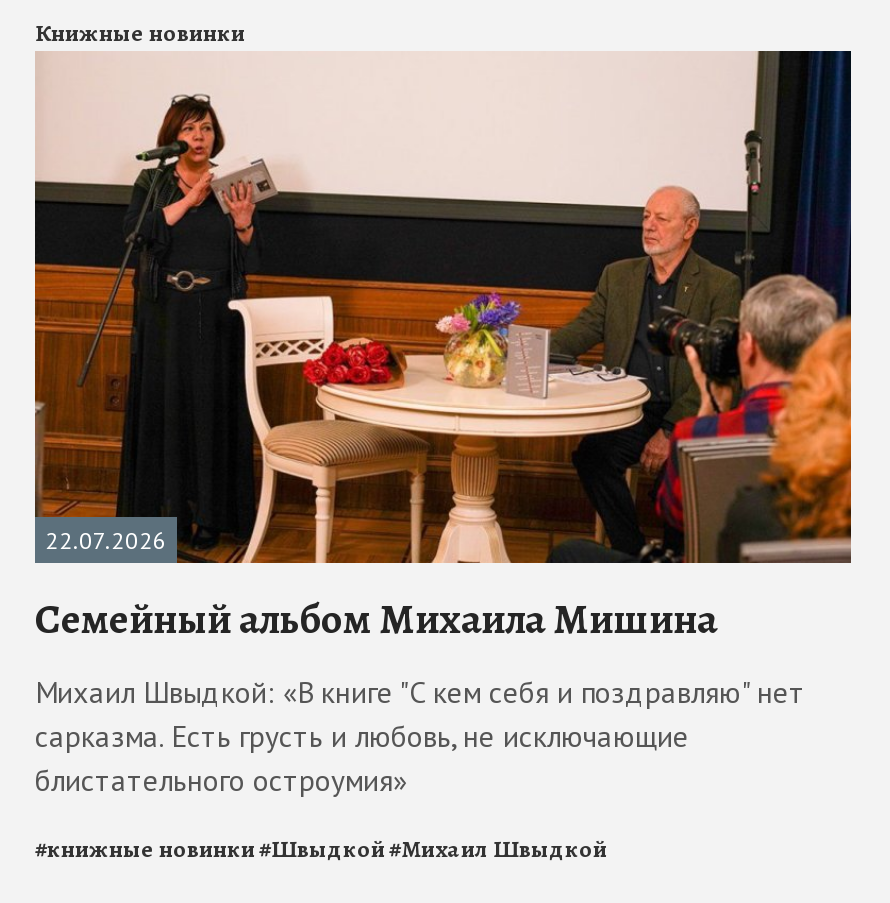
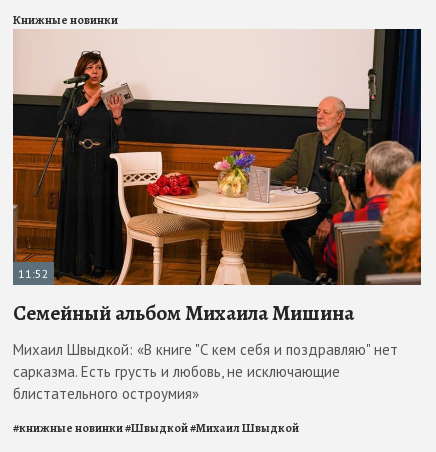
[45,525,167,555] 22.07.2026 -> [18,266,49,281] 11:52

